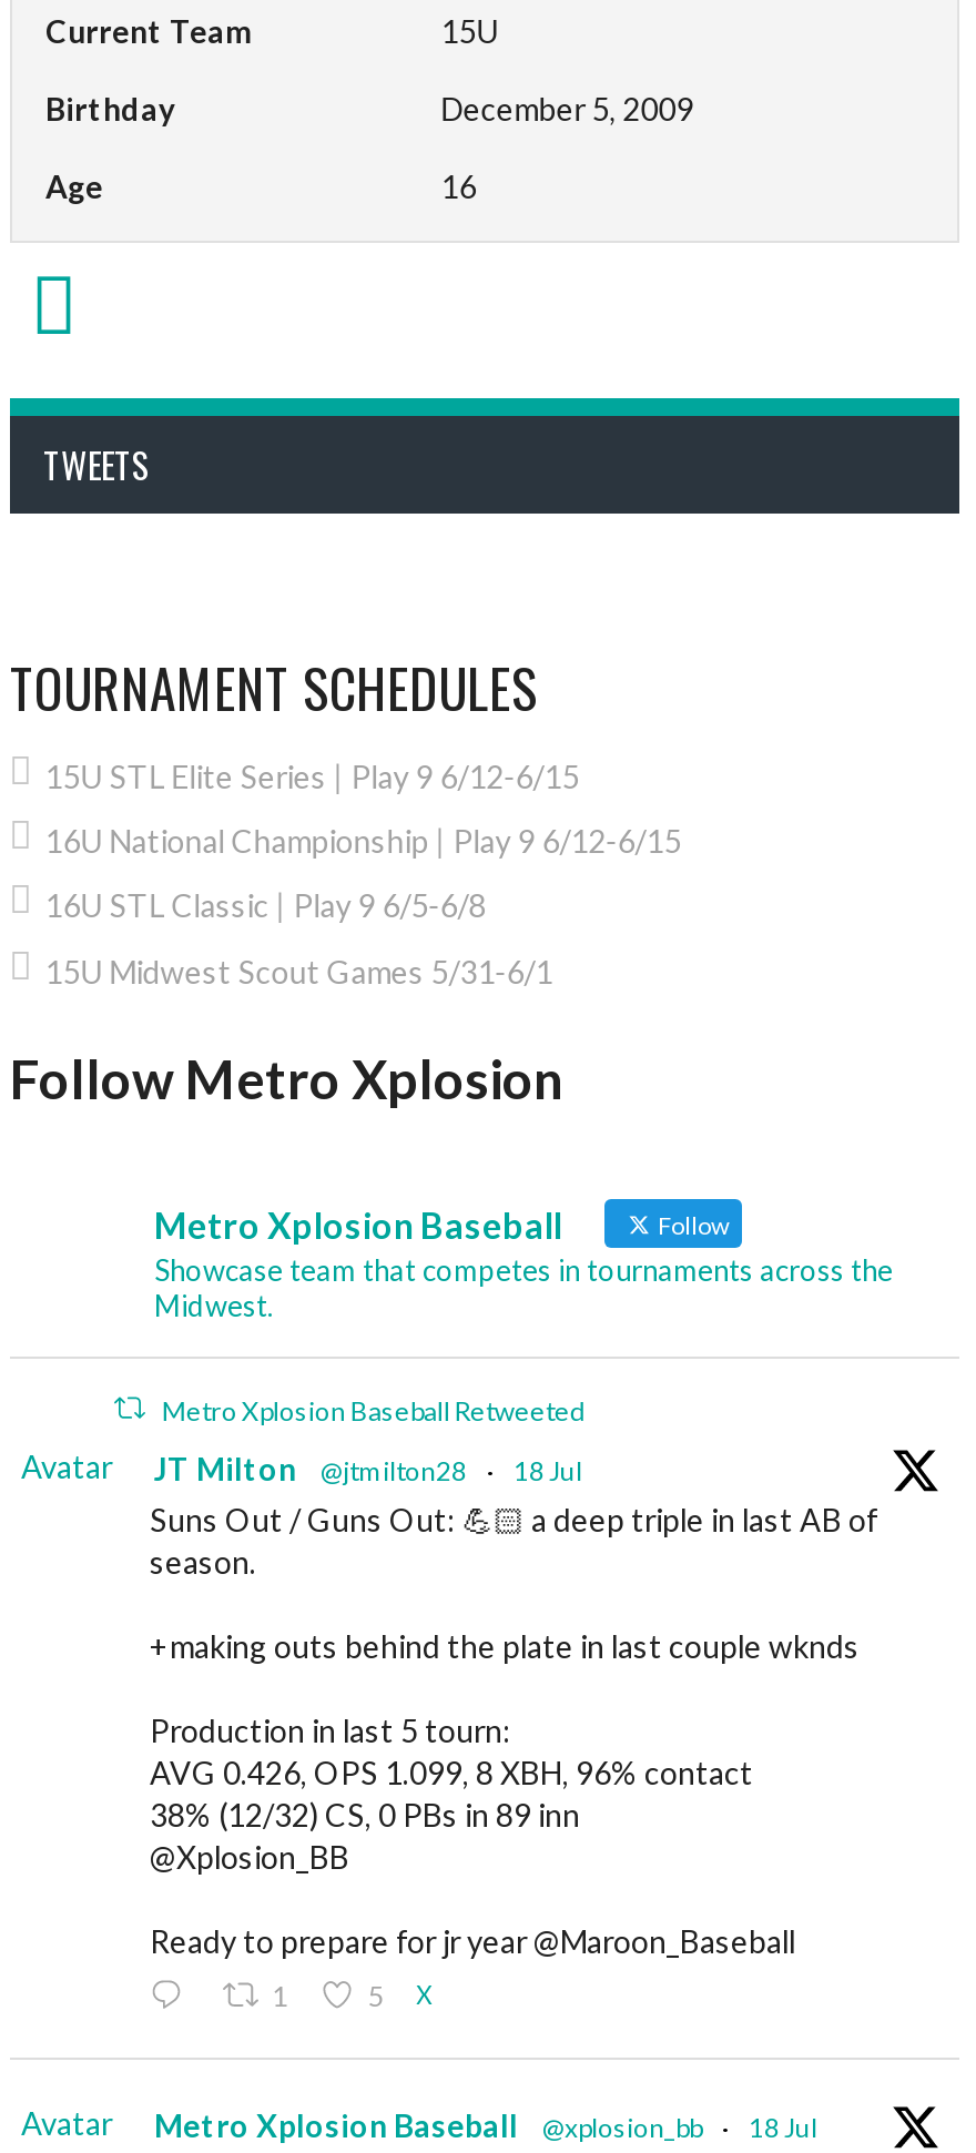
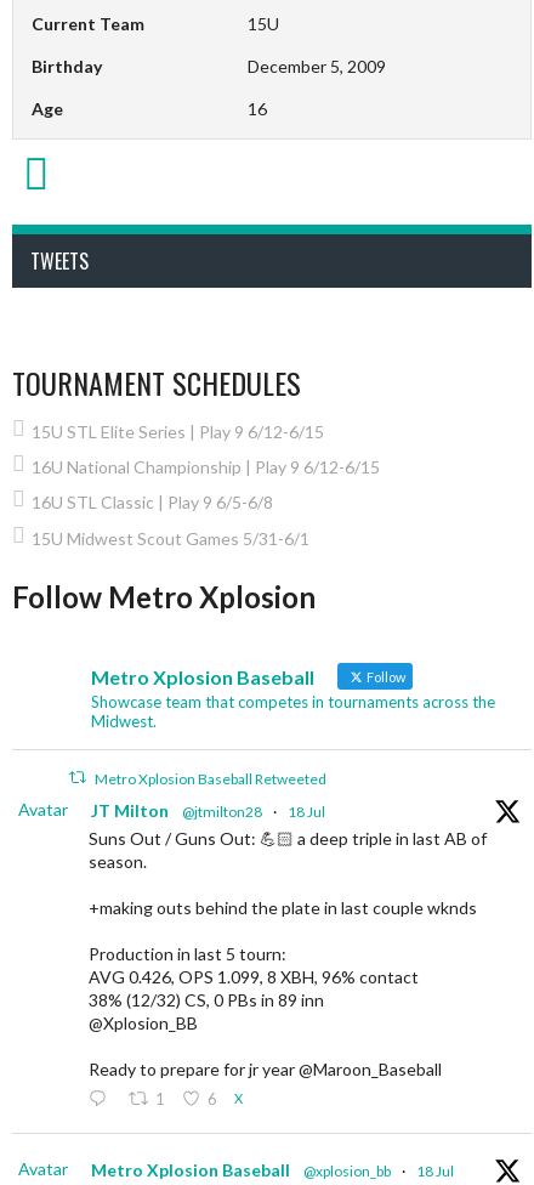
[368,1980,432,2013] 5 X -> [208,1090,243,1108] 6 X

